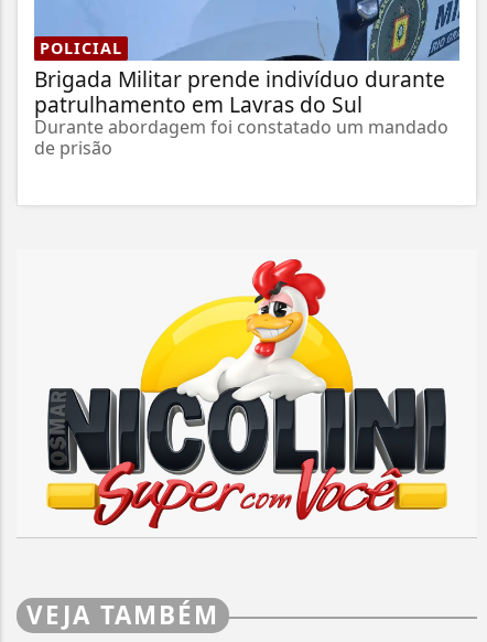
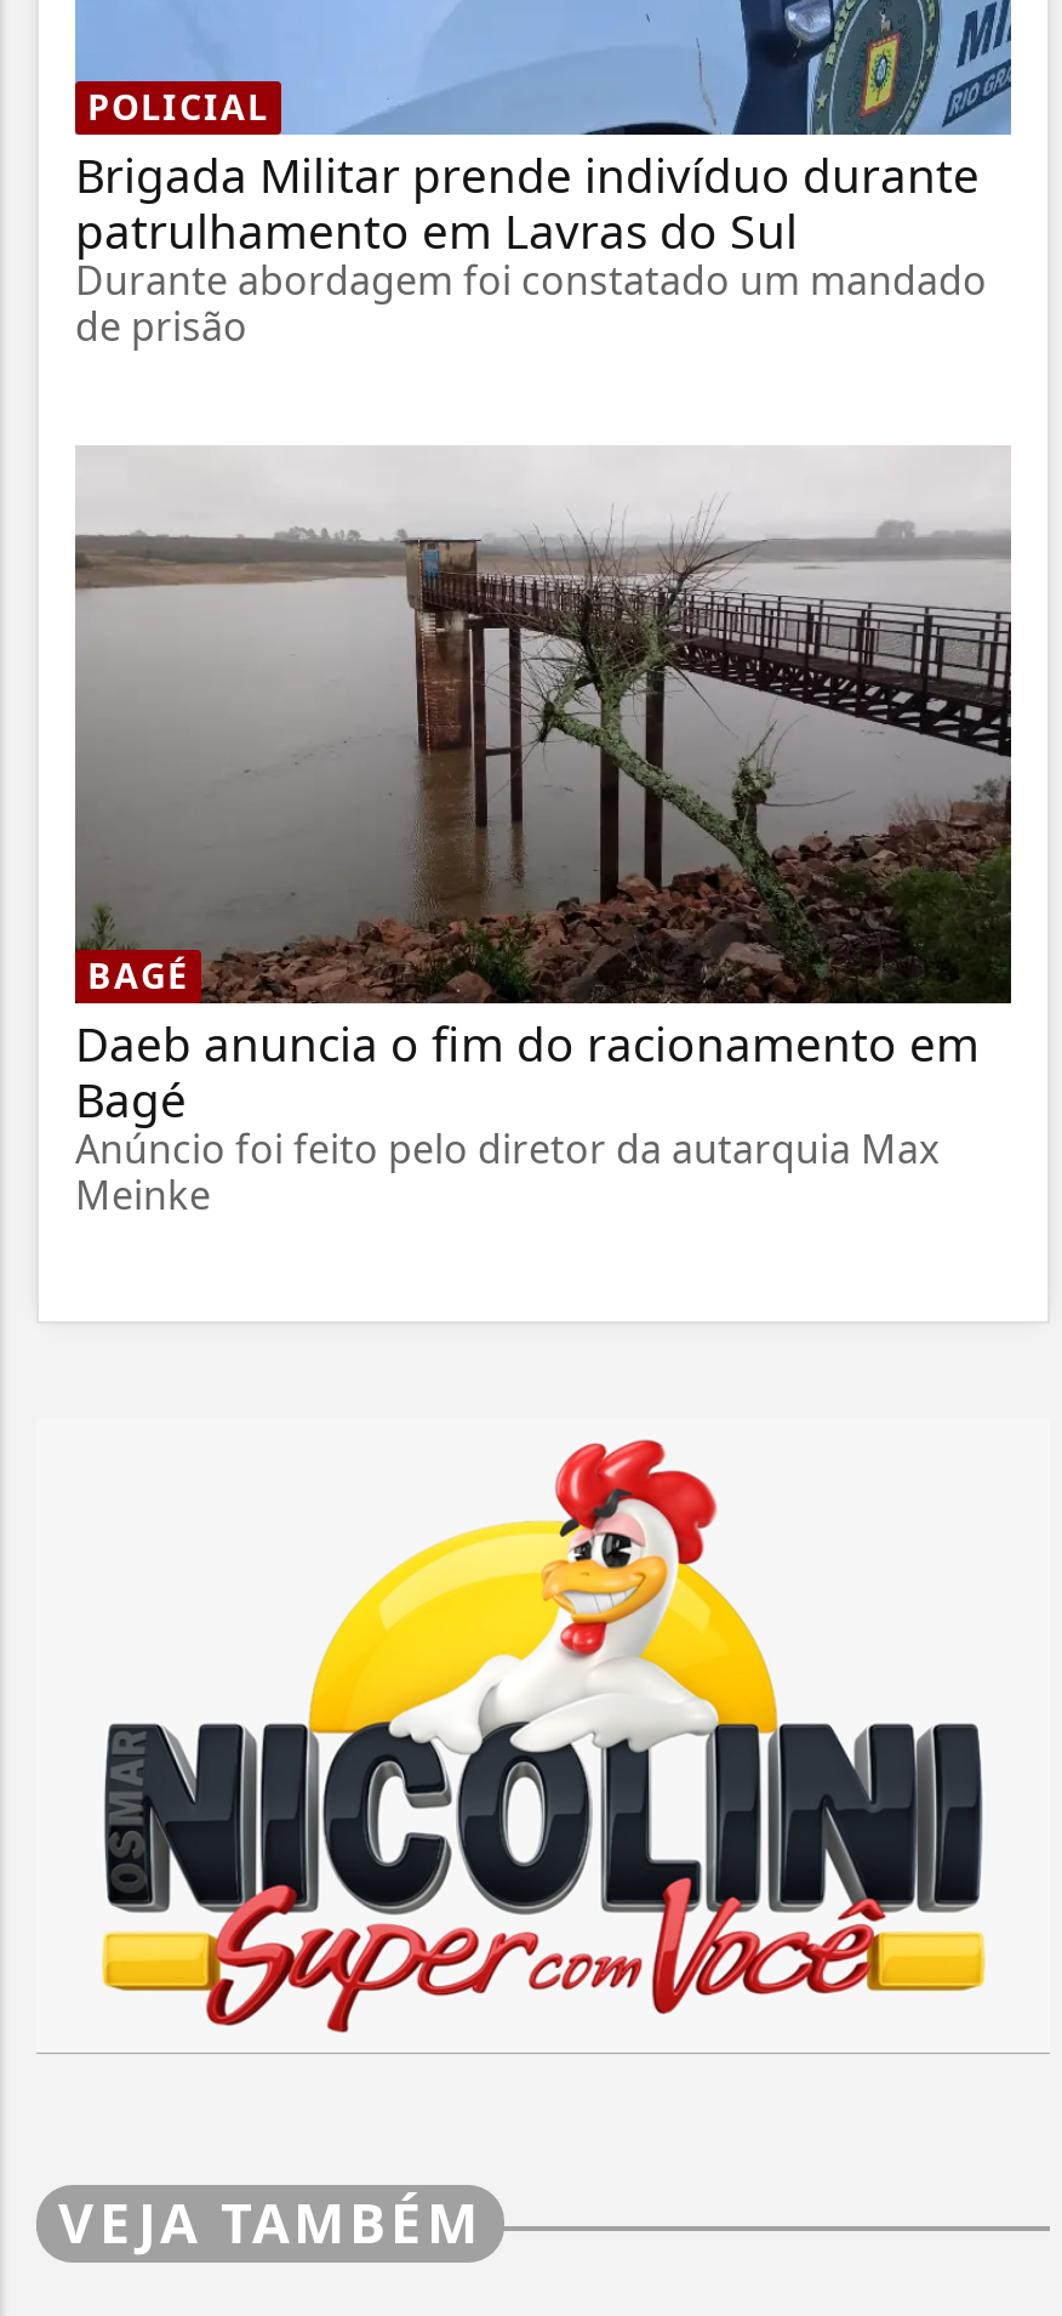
none -> [73,463,1014,1223] [image] | BAGÉ | Daeb anuncia o fim do racionamento em | Bagé | Anúncio foi feito pelo diretor da autarquia Max | Meinke

